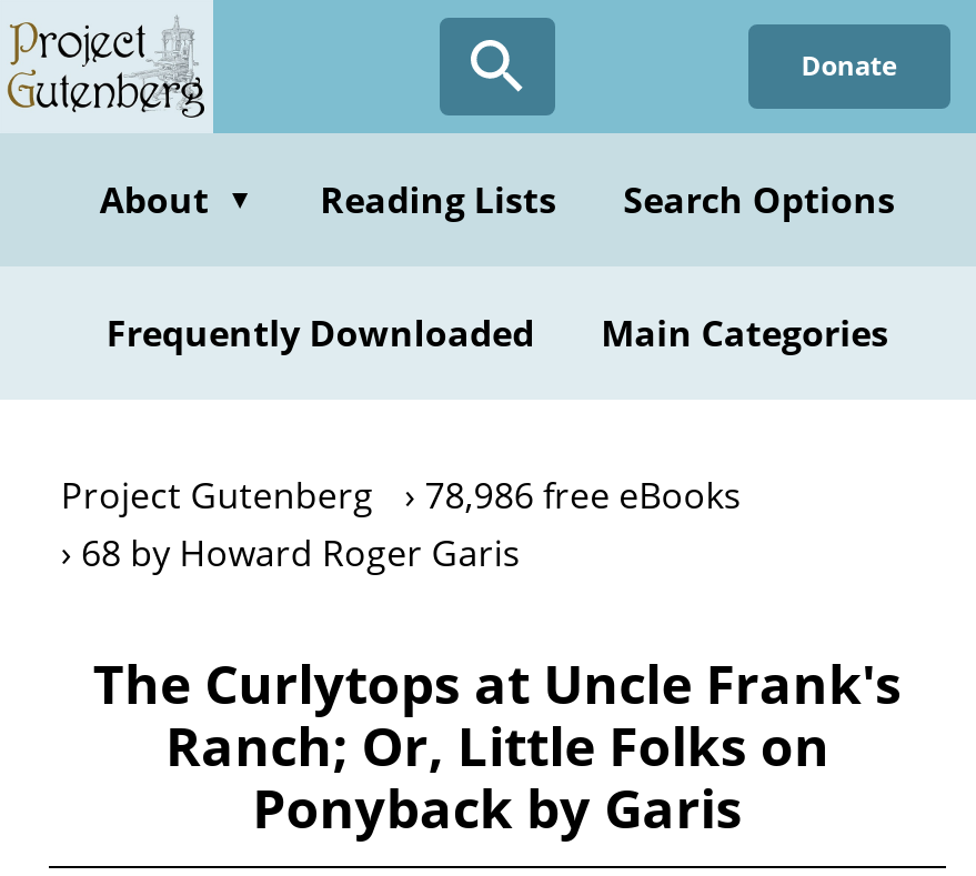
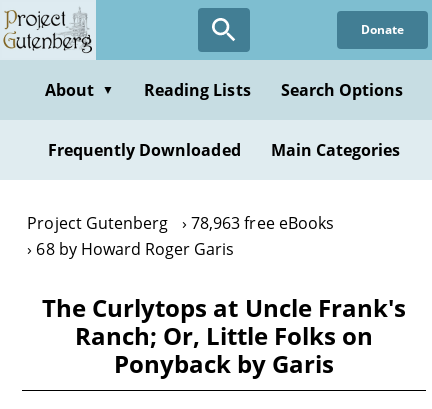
[61,471,741,520] Project Gutenberg 78,986 free eBooks -> [27,212,334,234] Project Gutenberg 78,963 free eBooks

